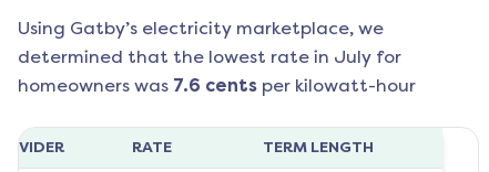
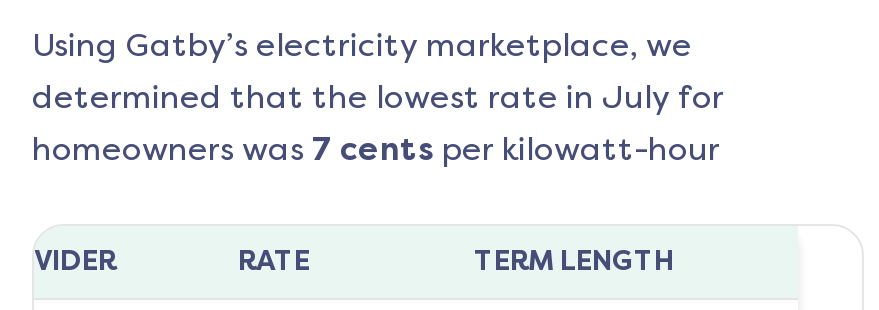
[18,75,416,96] homeowners was 7.6 cents per kilowatt-hour -> [32,131,720,169] homeowners was 7 cents per kilowatt-hour

